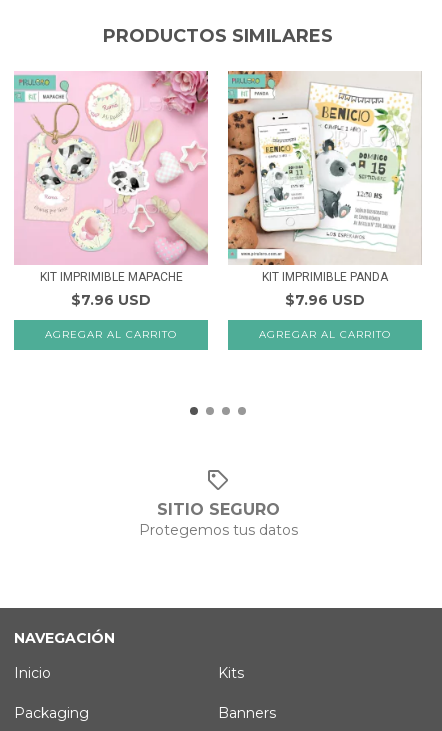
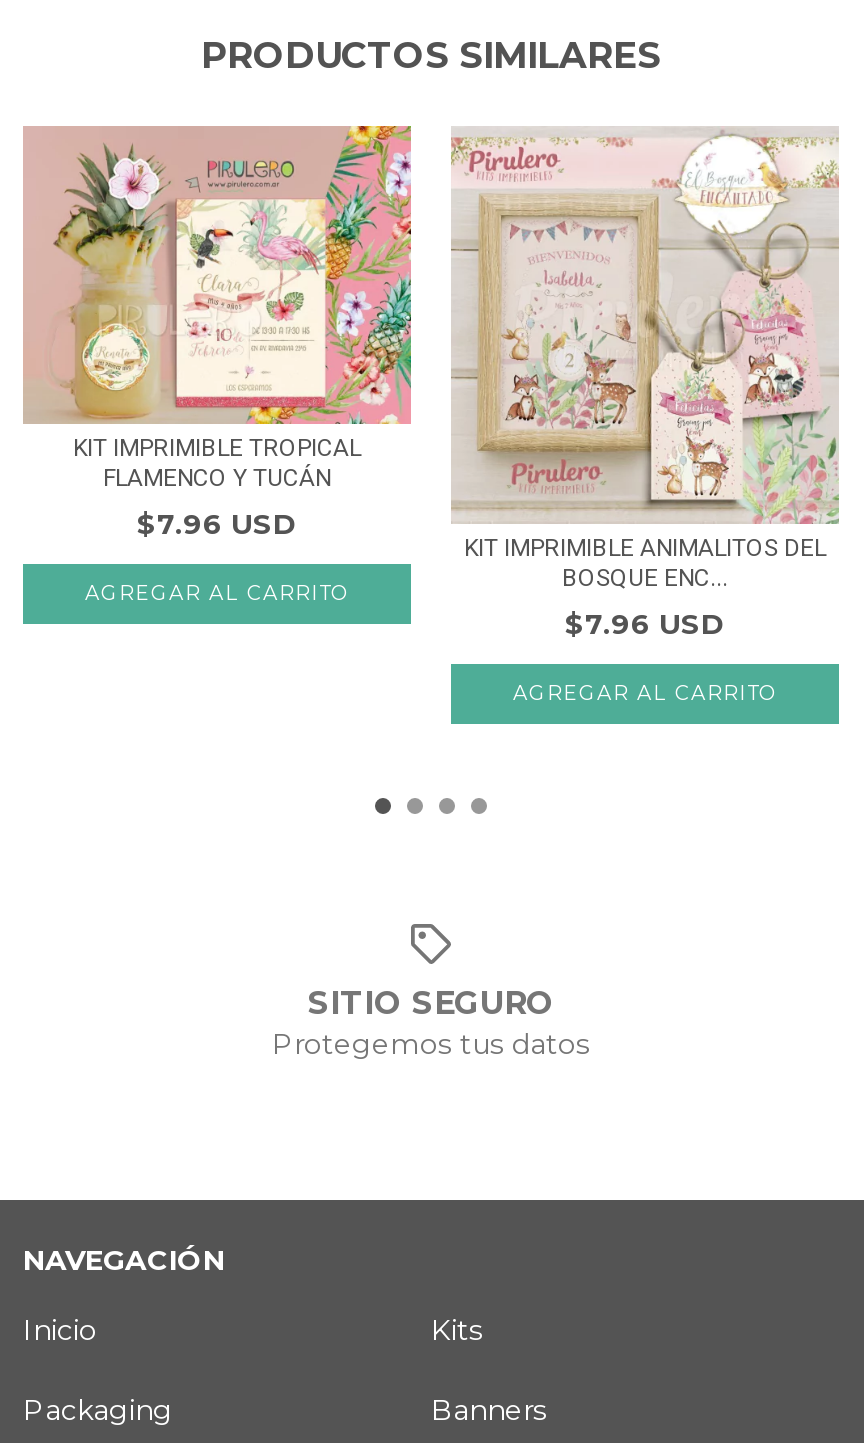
[13,70,209,284] [image] | KIT IMPRIMIBLE MAPACHE -> [23,124,413,492] [image] | KIT IMPRIMIBLE TROPICAL | FLAMENCO Y TUCÁN
[227,70,420,283] [image] | KIT IMPRIMIBLE PANDA -> [451,126,839,591] [image] | KIT IMPRIMIBLE ANIMALITOS DEL | BOSQUE ENC...
moved [45,291,177,341] -> [85,506,349,606]: $7.96 USD | AGREGAR AL CARRITO
moved [259,290,391,340] -> [513,605,777,705]: $7.96 USD | AGREGAR AL CARRITO

